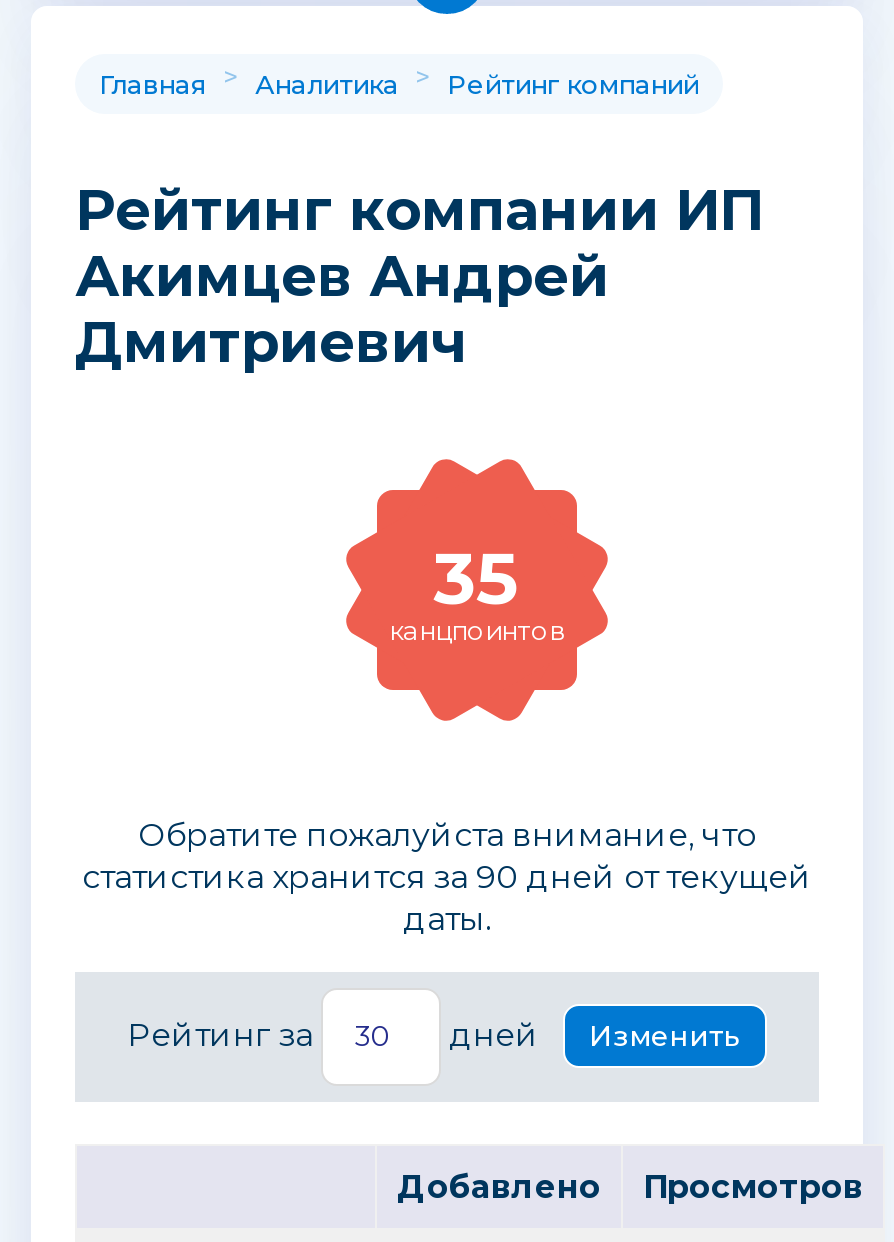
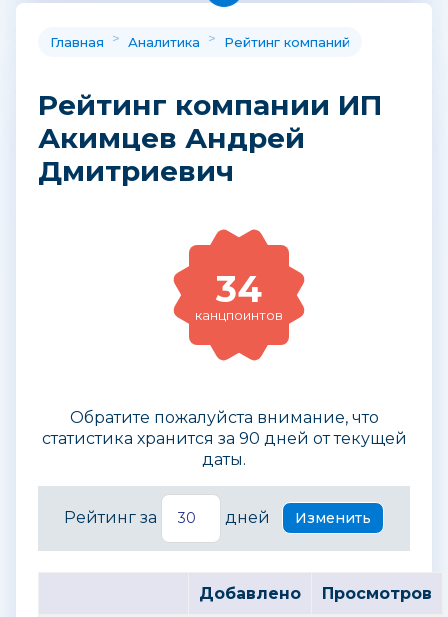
[434,534,520,622] 35 -> [216,267,262,311] 34

